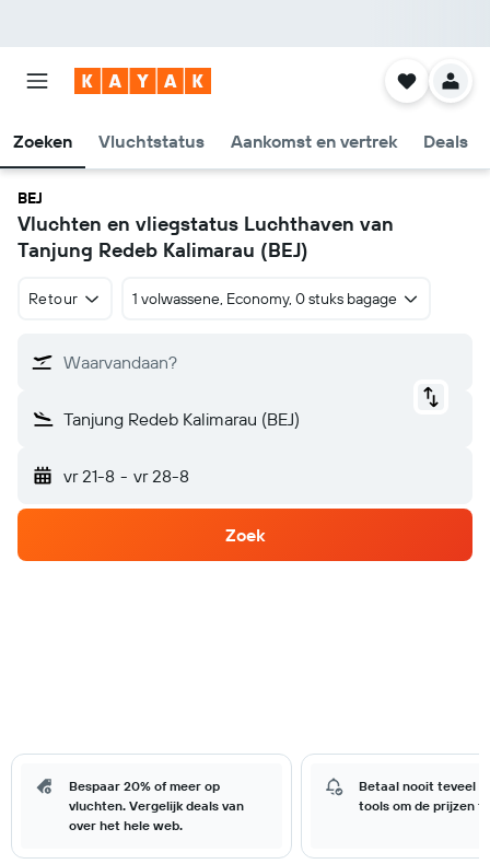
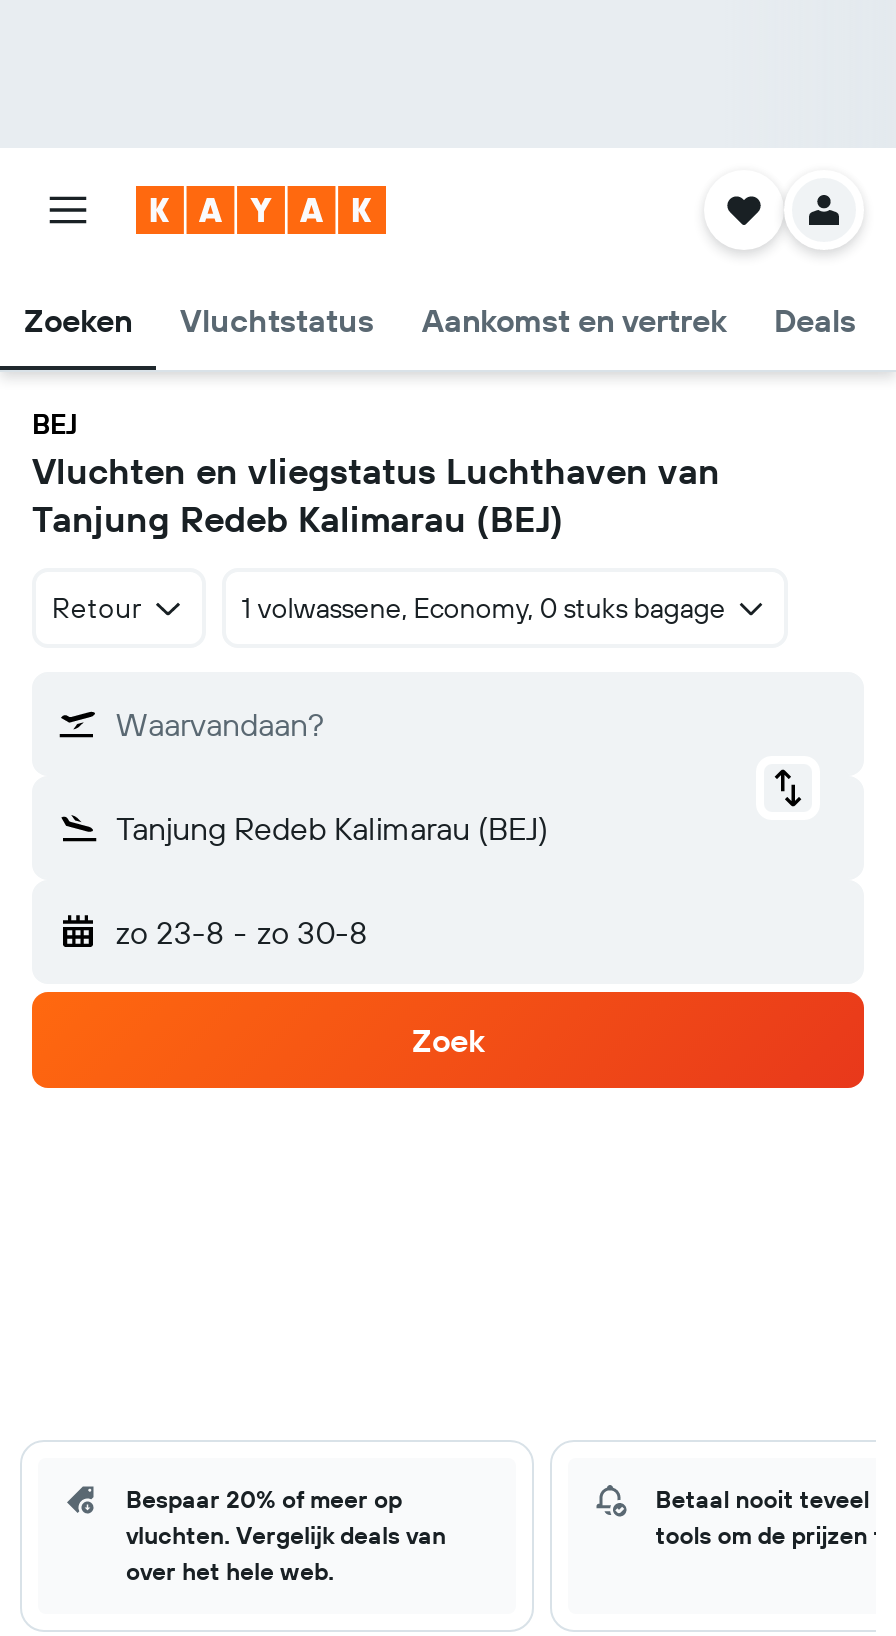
[63,465,189,487] vr 21-8 - vr 28-8 -> [116,912,367,952] zo 23-8 - zo 30-8

